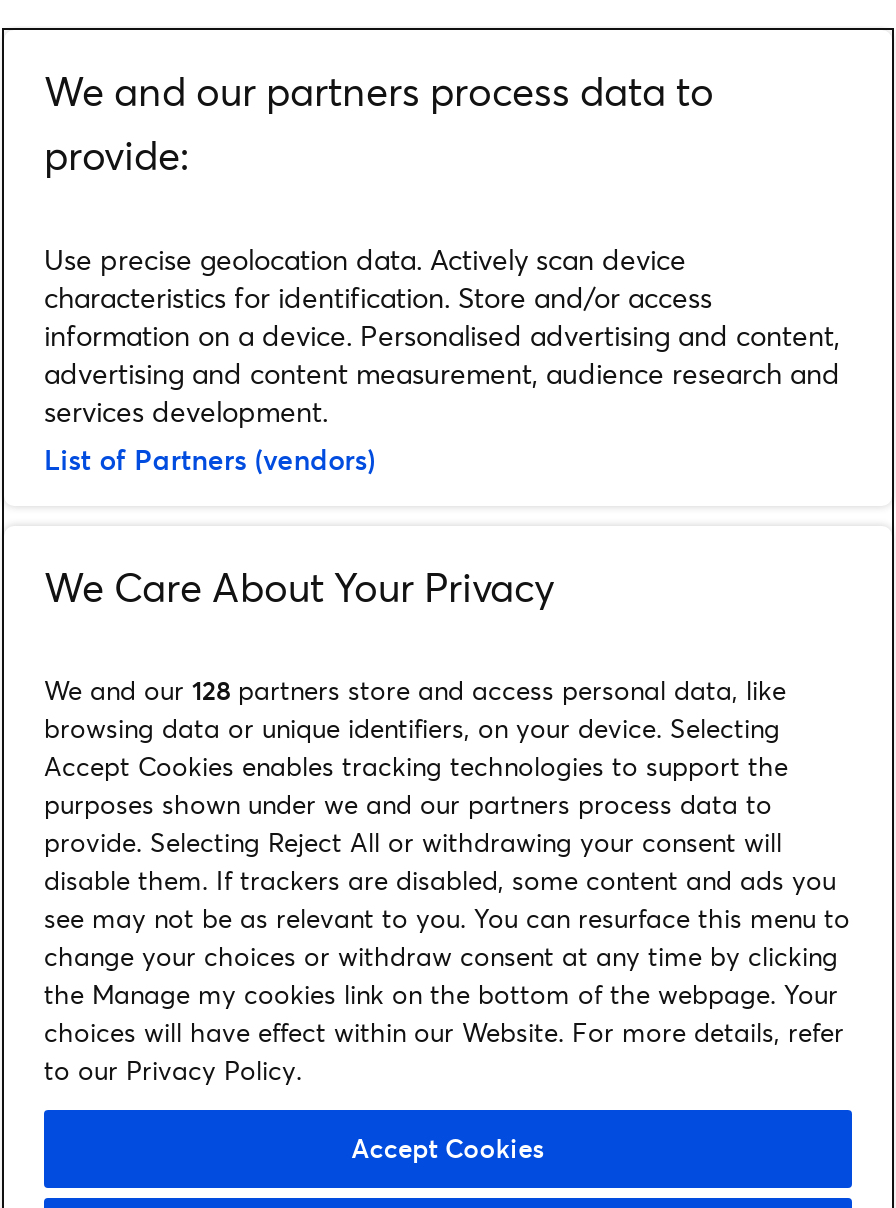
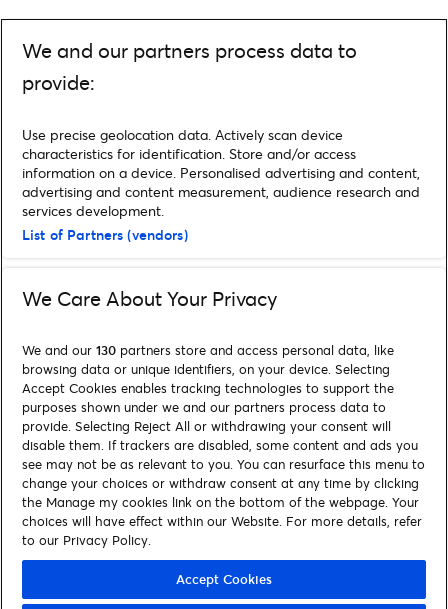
[44,672,786,708] We and our 128 partners store and access personal data, like -> [22,341,394,359] We and our 130 partners store and access personal data, like

